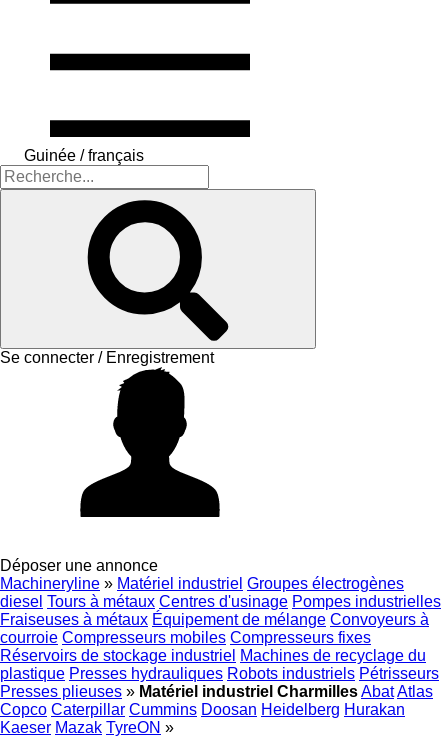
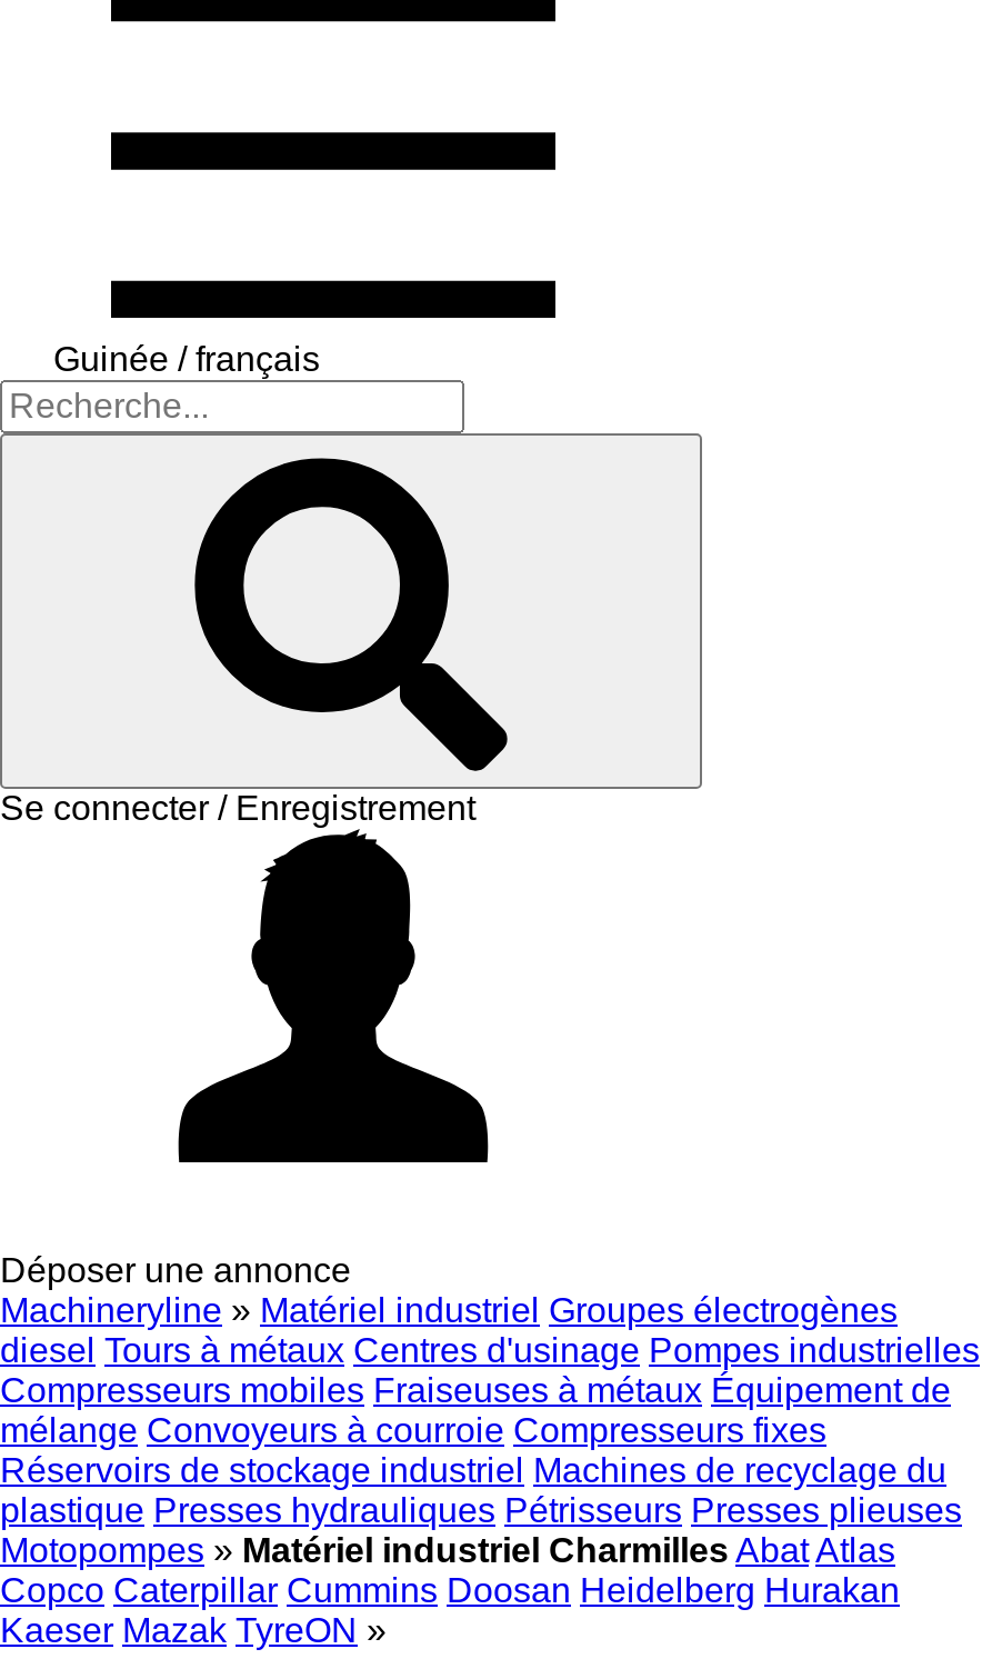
[0,611,429,646] Fraiseuses à métaux Équipement de mélange Convoyeurs à | courroie Compresseurs mobiles Compresseurs fixes -> [0,1371,951,1449] Compresseurs mobiles Fraiseuses à métaux Équipement de | mélange Convoyeurs à courroie Compresseurs fixes
[0,665,439,700] plastique Presses hydrauliques Robots industriels Pétrisseurs | Presses plieuses » Matériel industriel Charmilles Abat Atlas -> [0,1491,962,1569] plastique Presses hydrauliques Pétrisseurs Presses plieuses | Motopompes » Matériel industriel Charmilles Abat Atlas

